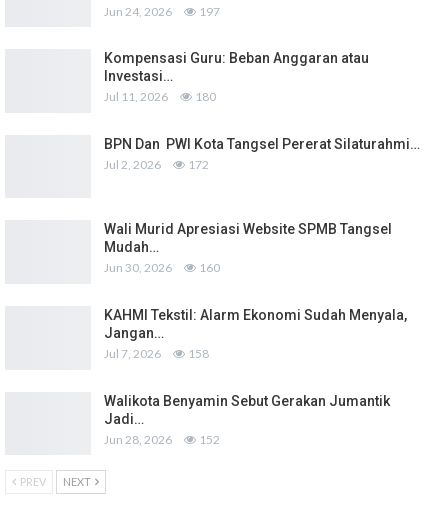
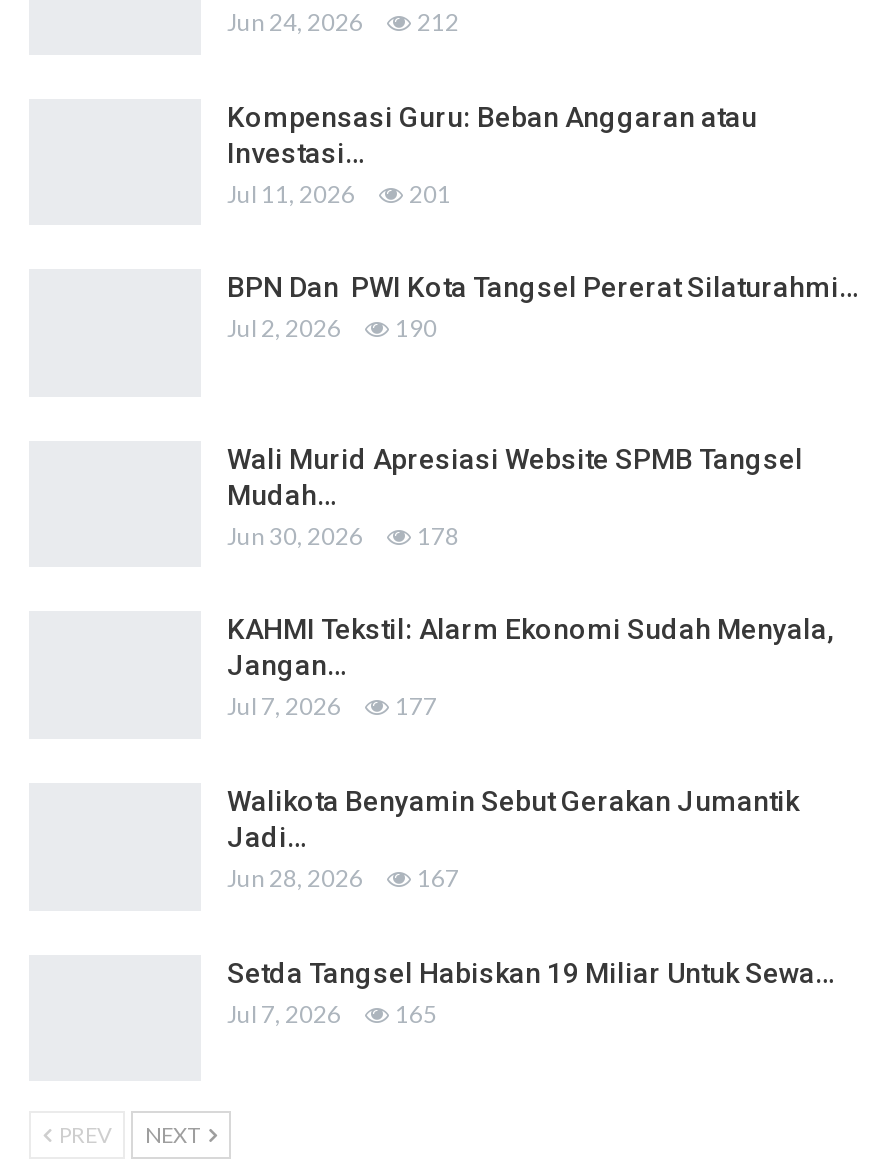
[104,4,220,19] Jun 24, 2026 197 -> [227,7,459,37] Jun 24, 2026 212
[104,89,216,104] Jul 11, 2026 180 -> [227,178,451,208] Jul 11, 2026 201
[104,157,209,172] Jul 2, 2026 172 -> [227,314,437,344] Jul 2, 2026 190
[104,260,220,275] Jun 30, 2026 160 -> [227,521,459,551] Jun 30, 2026 178
[104,346,209,361] Jul 7, 2026 158 -> [227,692,437,722] Jul 7, 2026 177
[199,432,220,447] 152 -> [227,863,835,1029] 167 | Setda Tangsel Habiskan 19 Miliar Untuk Sewa… | Jul 7, 2026 | 165

